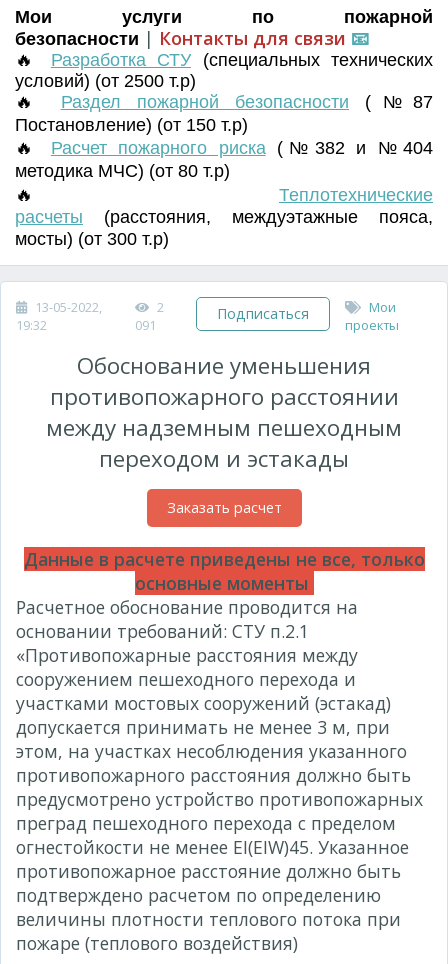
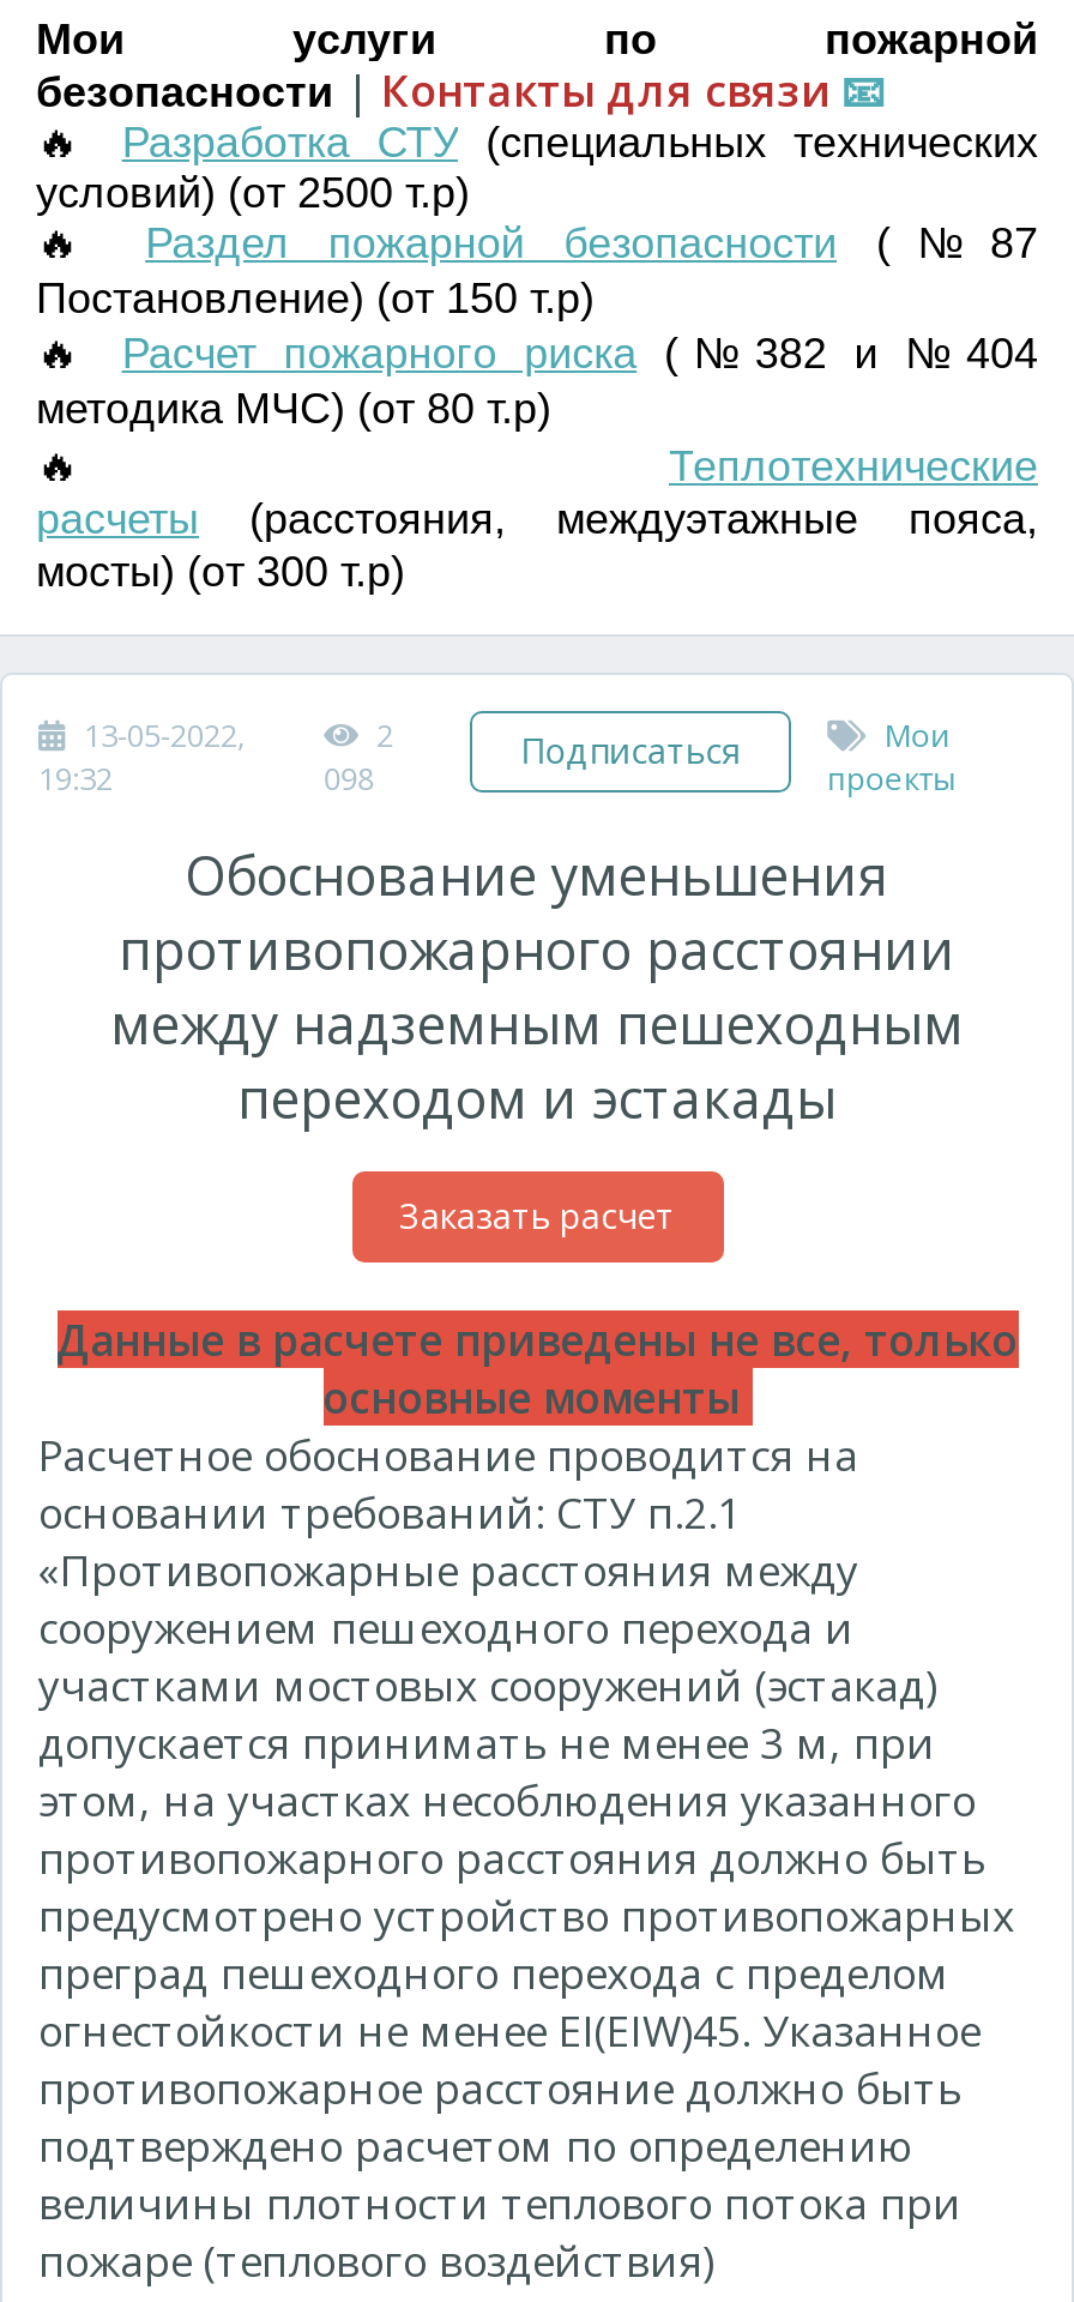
[135,316,156,334] 091 -> [324,757,374,800] 098

